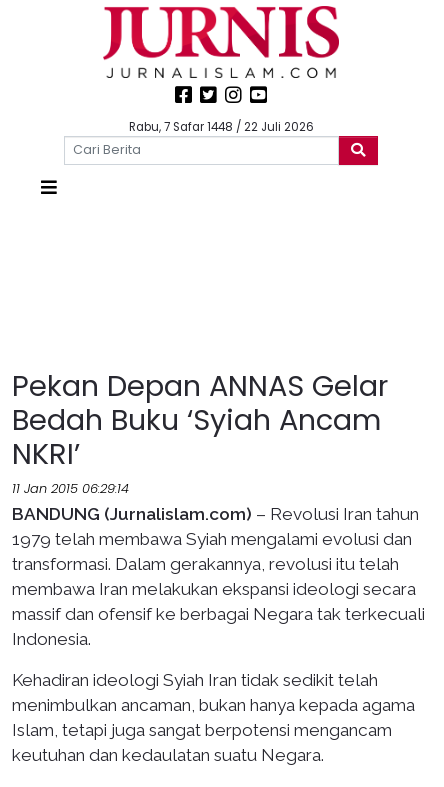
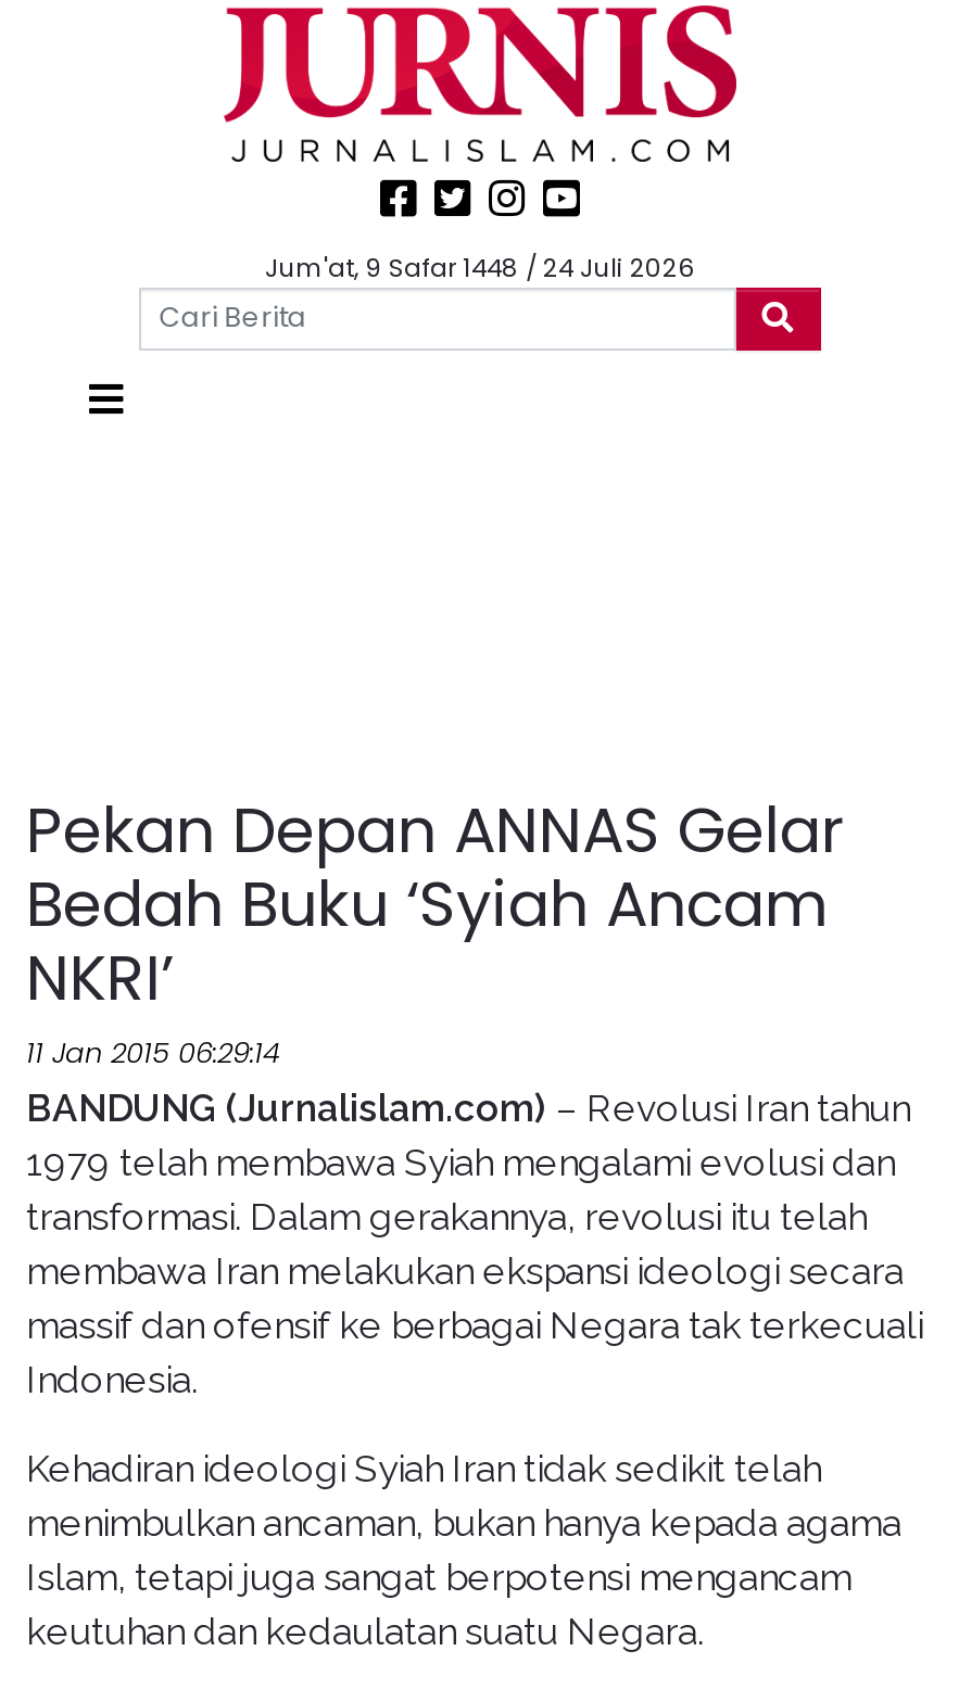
[128,119,313,135] Rabu, 7 Safar 1448 / 22 Juli 2026 -> [265,251,695,285] Jum'at, 9 Safar 1448 / 24 Juli 2026

